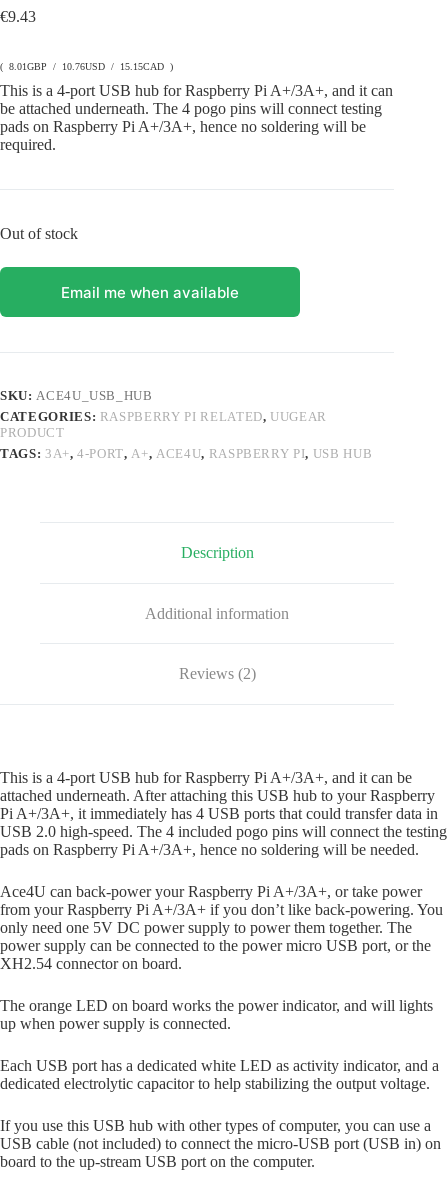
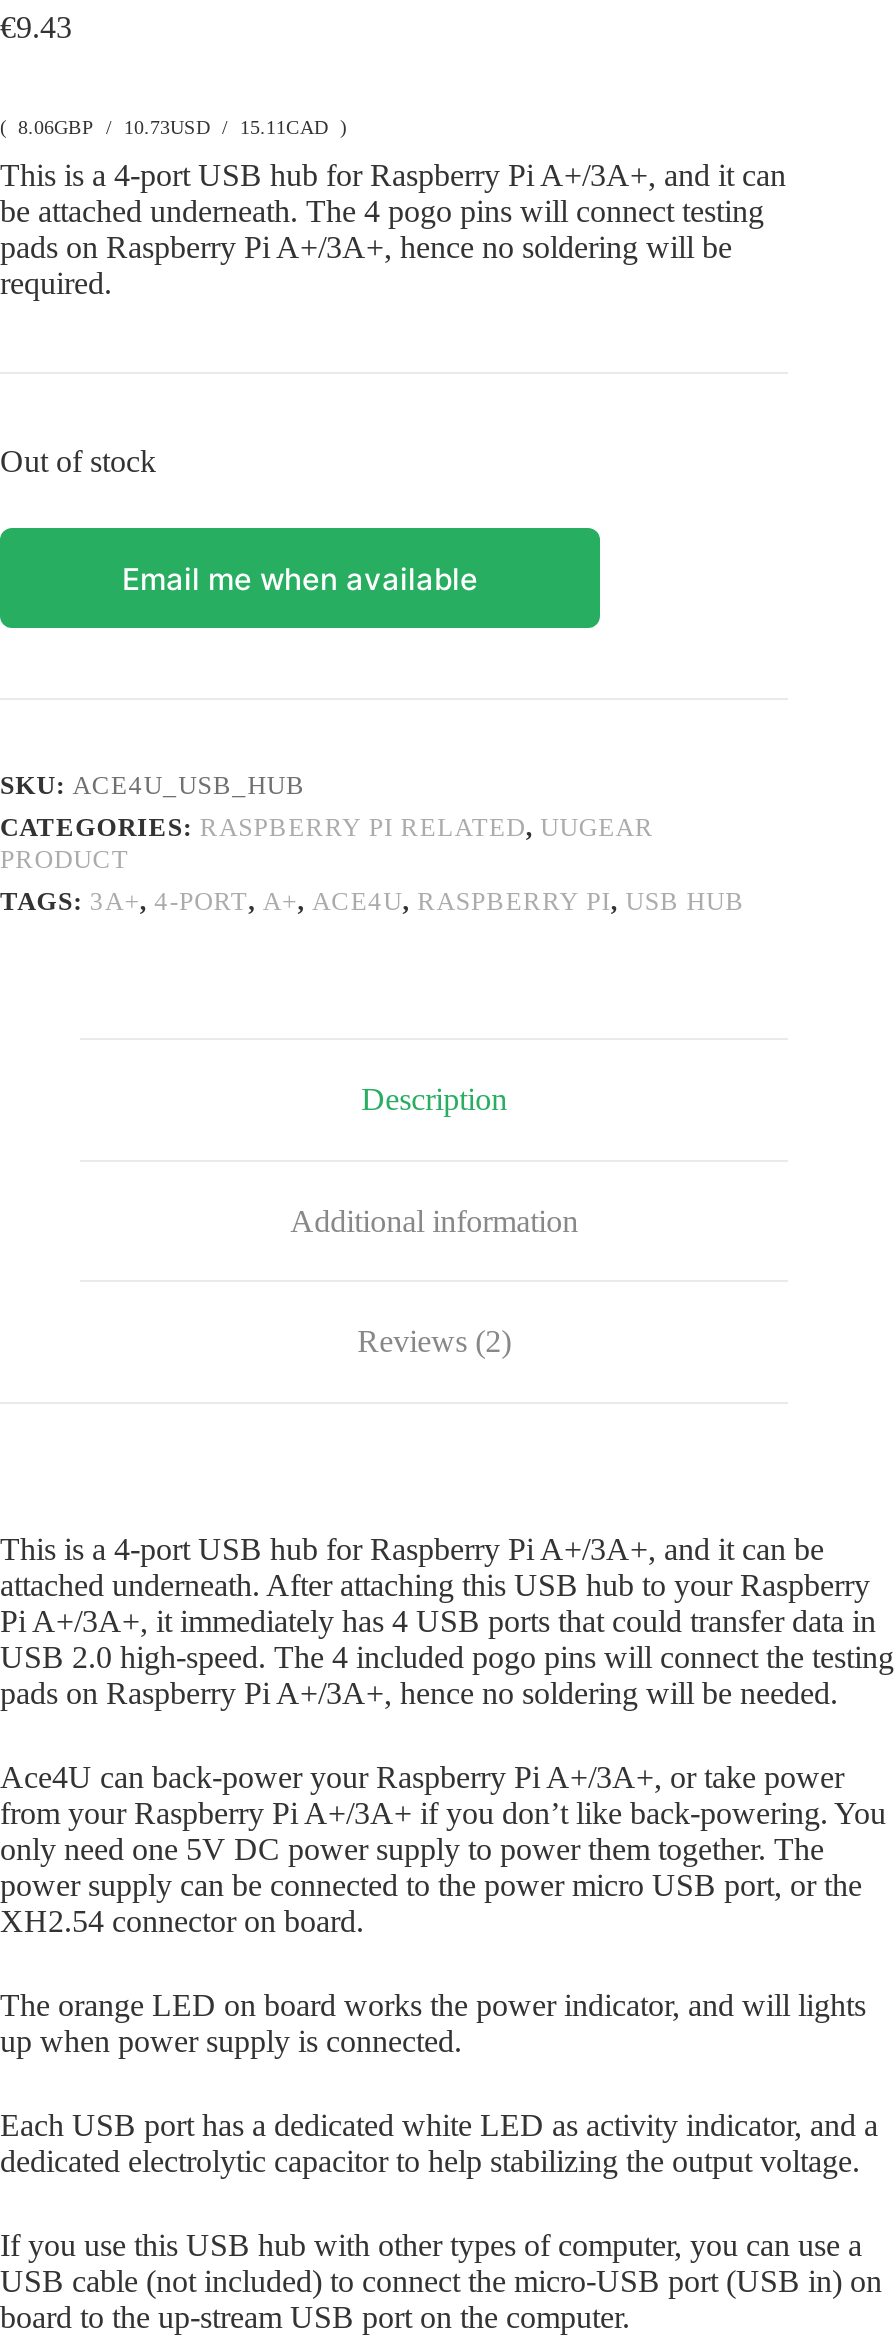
[0,61,173,72] ( 8.01GBP / 10.76USD / 15.15CAD ) -> [0,116,346,138] ( 8.06GBP / 10.73USD / 15.11CAD )

